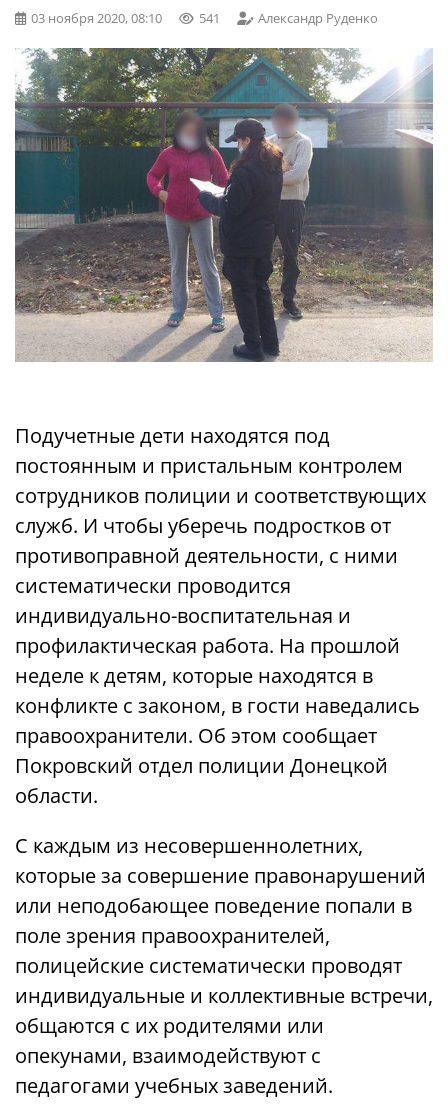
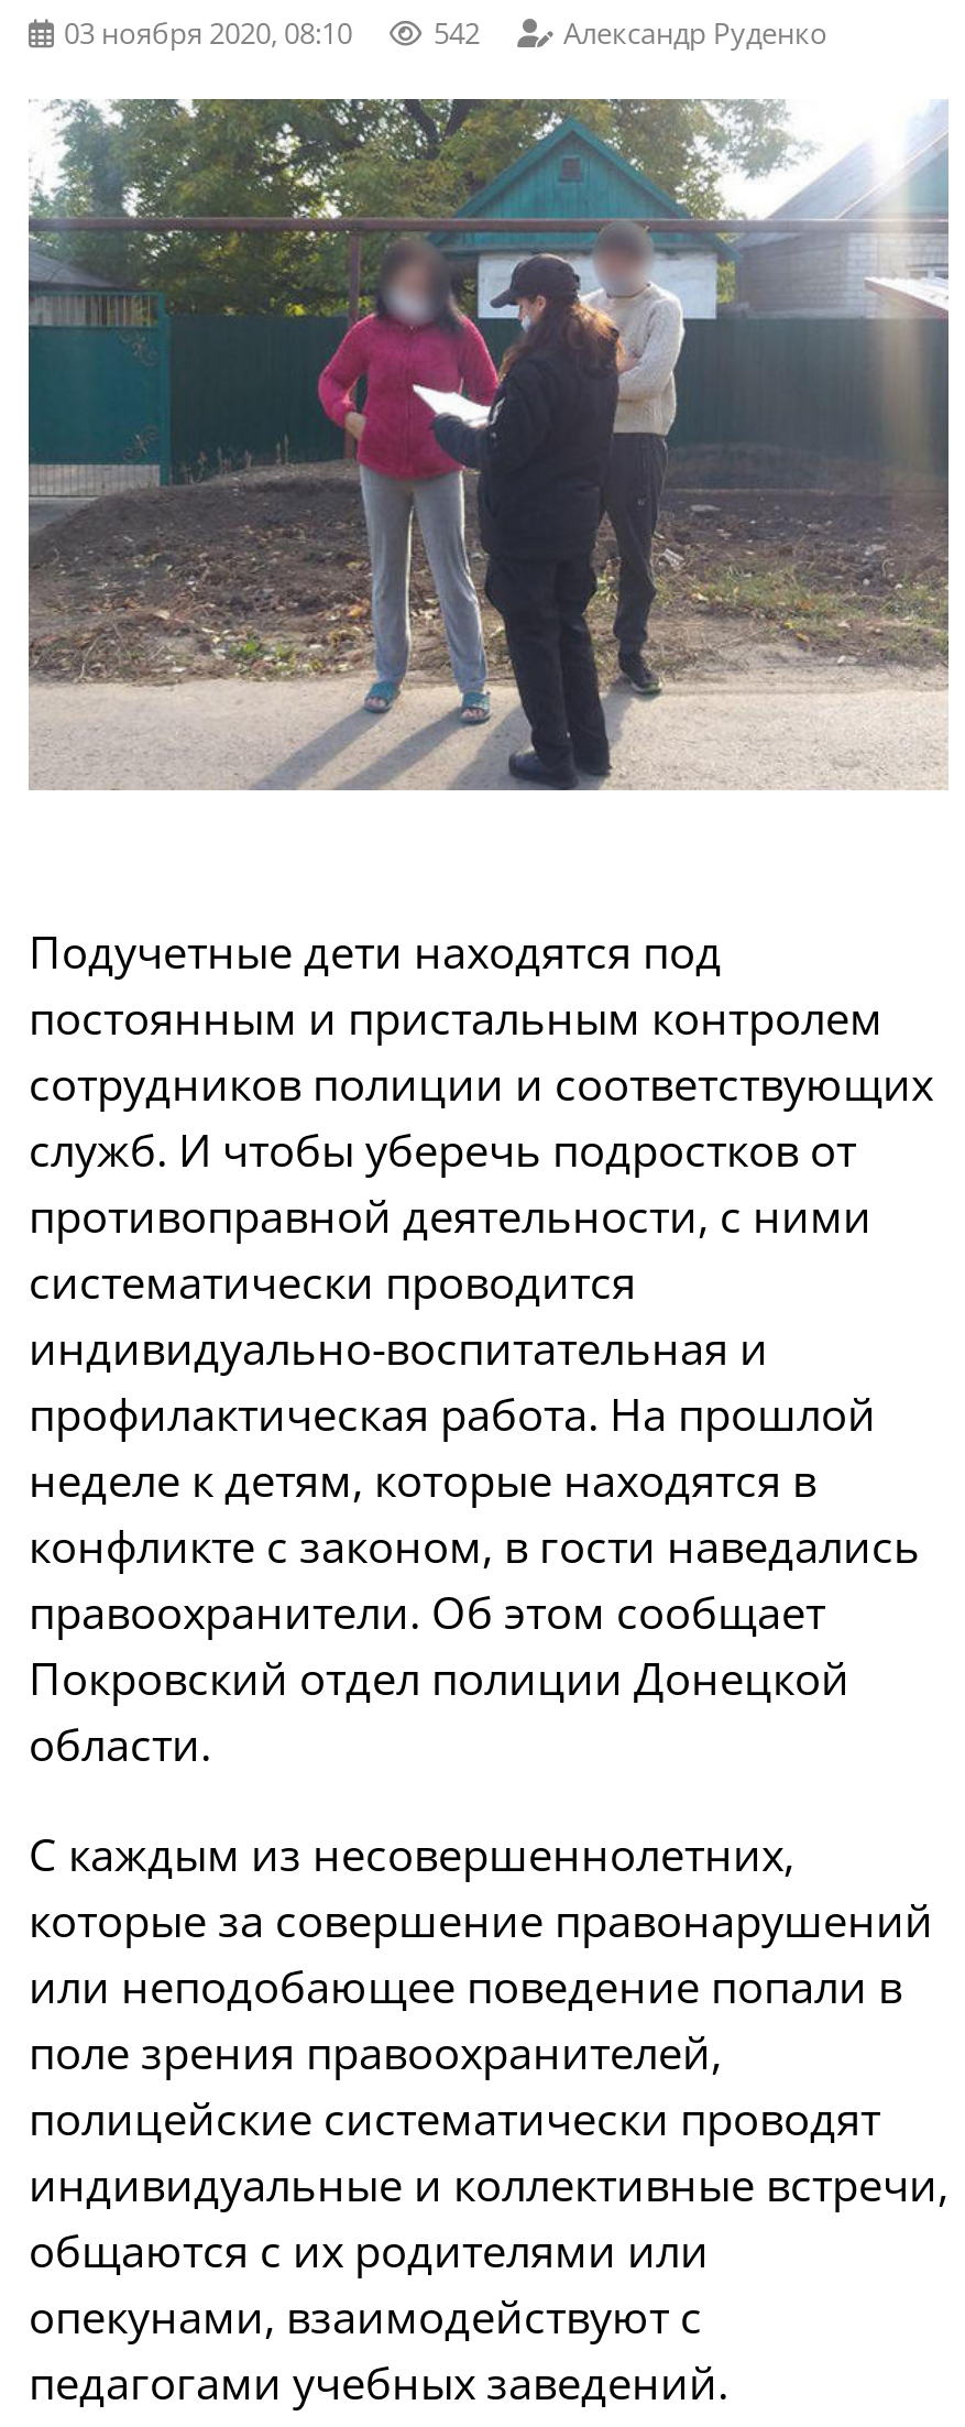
[199,9,220,27] 541 -> [434,13,480,53] 542

